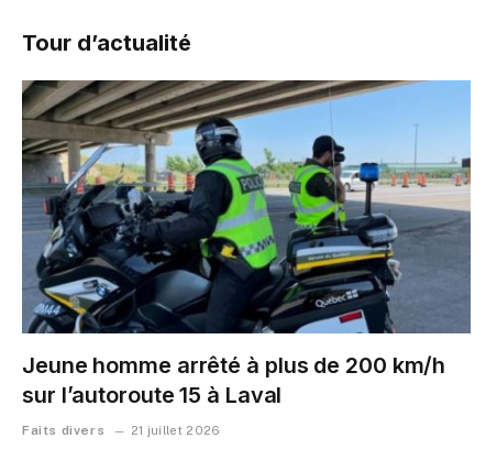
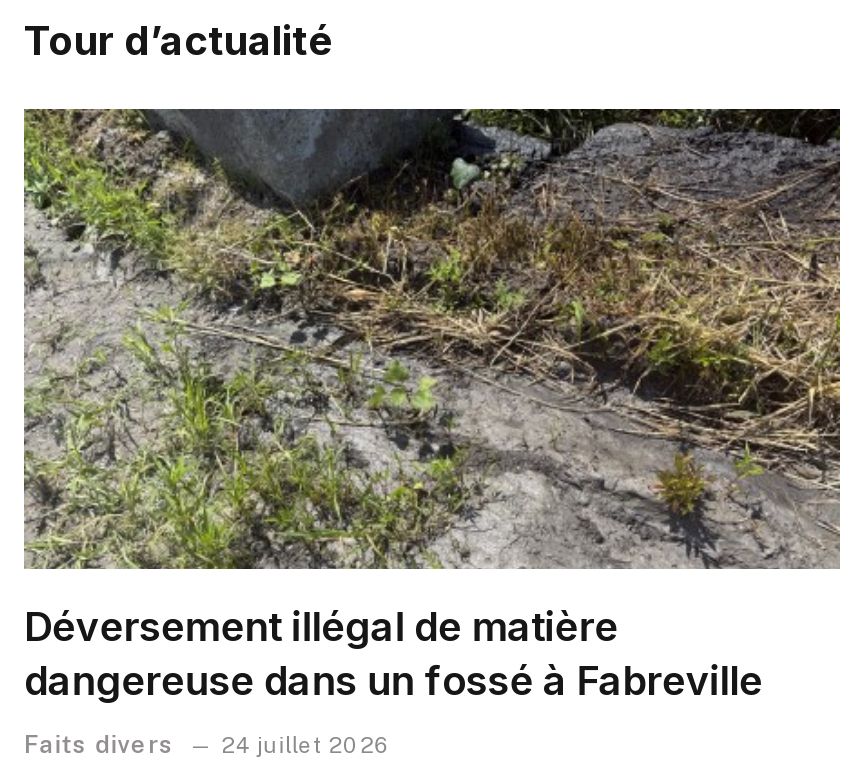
[21,79,471,408] [image] | Jeune homme arrêté à plus de 200 km/h | sur l’autoroute 15 à Laval -> [22,107,842,705] [image] | Déversement illégal de matière | dangereuse dans un fossé à Fabreville
[22,423,220,438] Faits divers 21 juillet 2026 -> [24,731,391,759] Faits divers 24 juillet 2026

